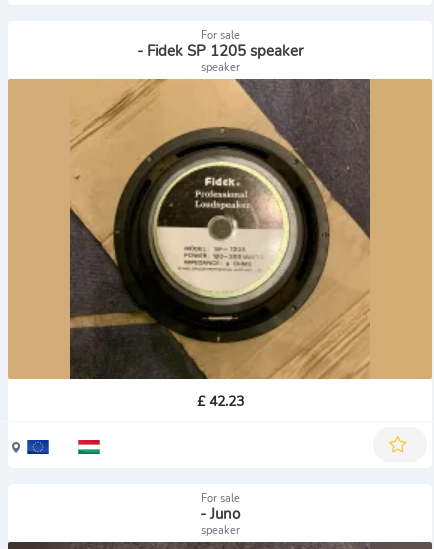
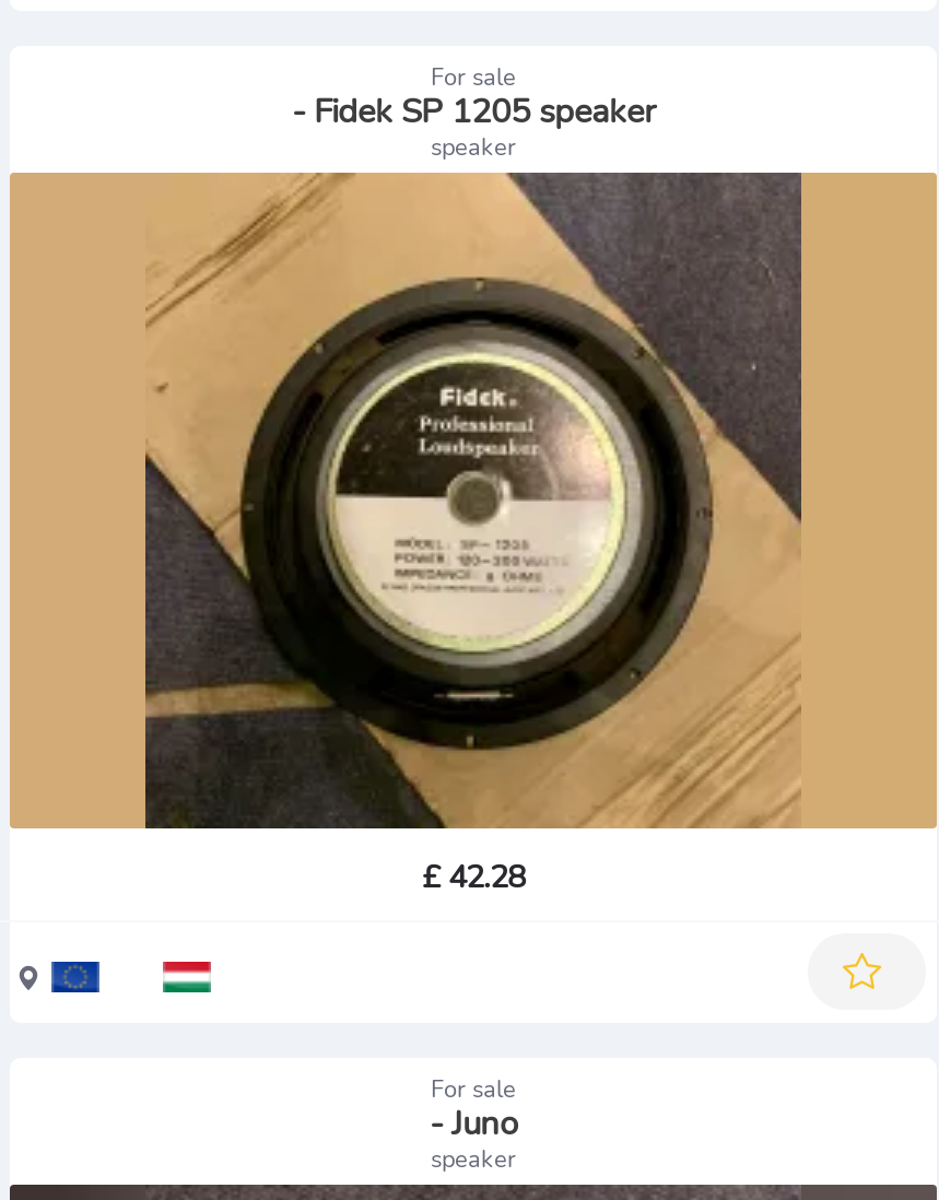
[196,391,243,411] £ 42.23 -> [422,855,525,899] £ 42.28

